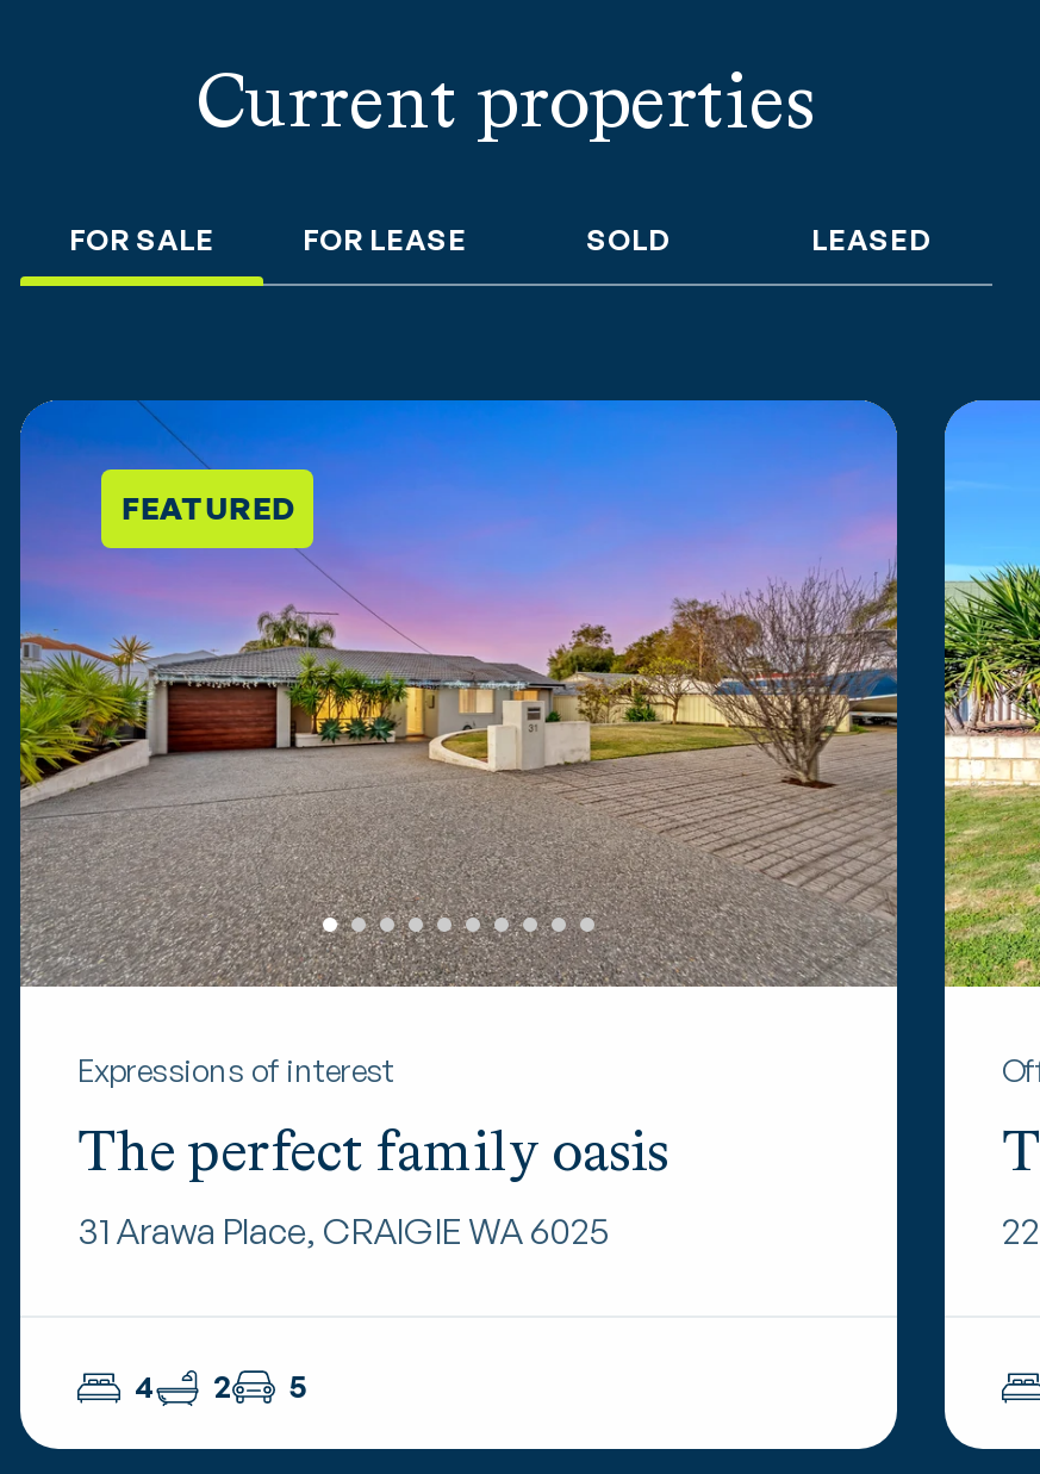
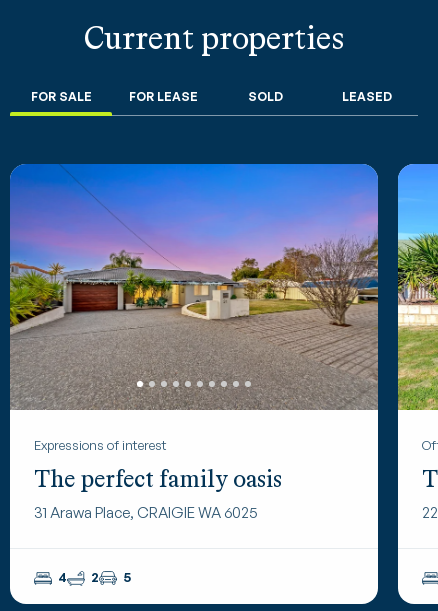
[121,489,295,527] FEATURED -> none

